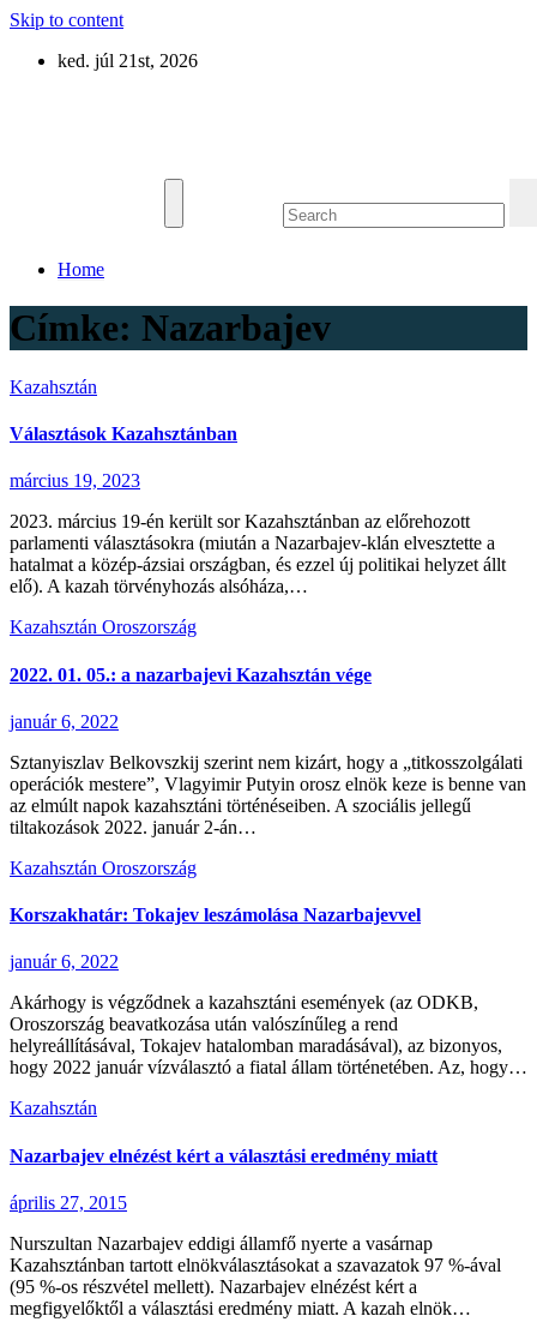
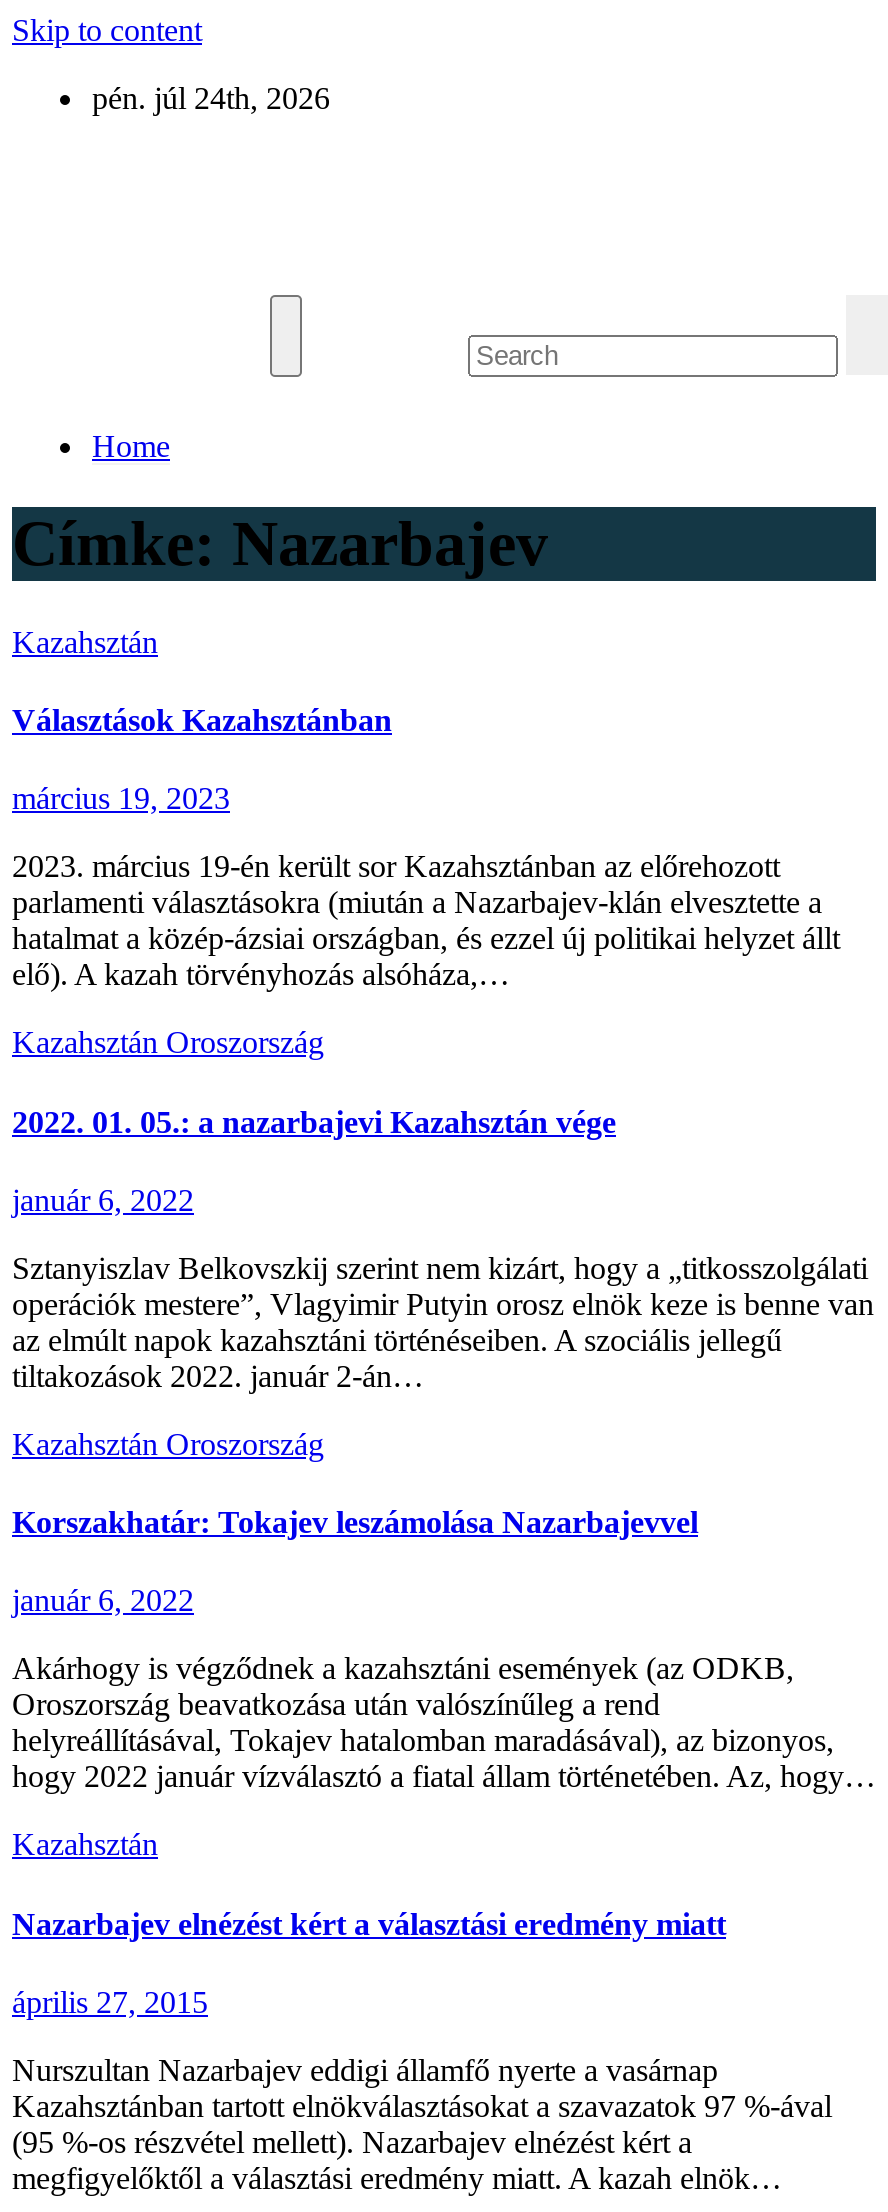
[58,50,198,71] ked. júl 21st, 2026 -> [92,81,330,115] pén. júl 24th, 2026

